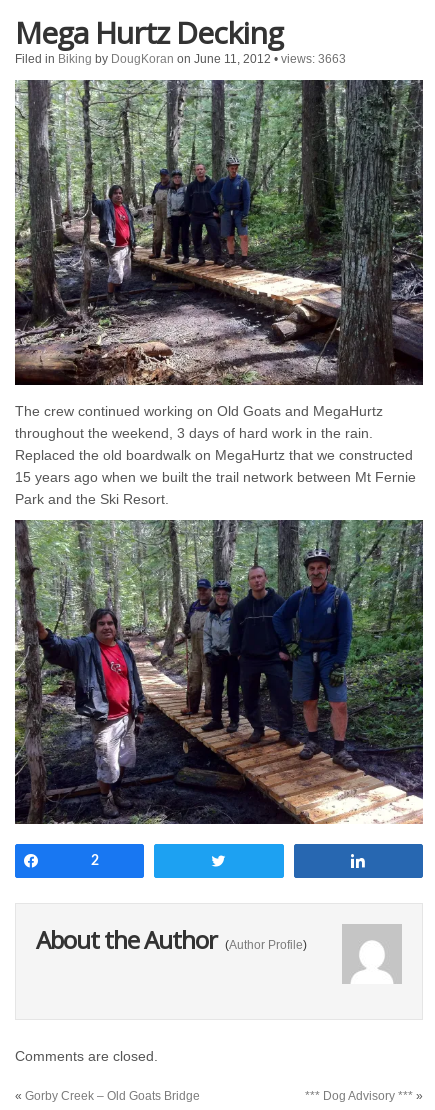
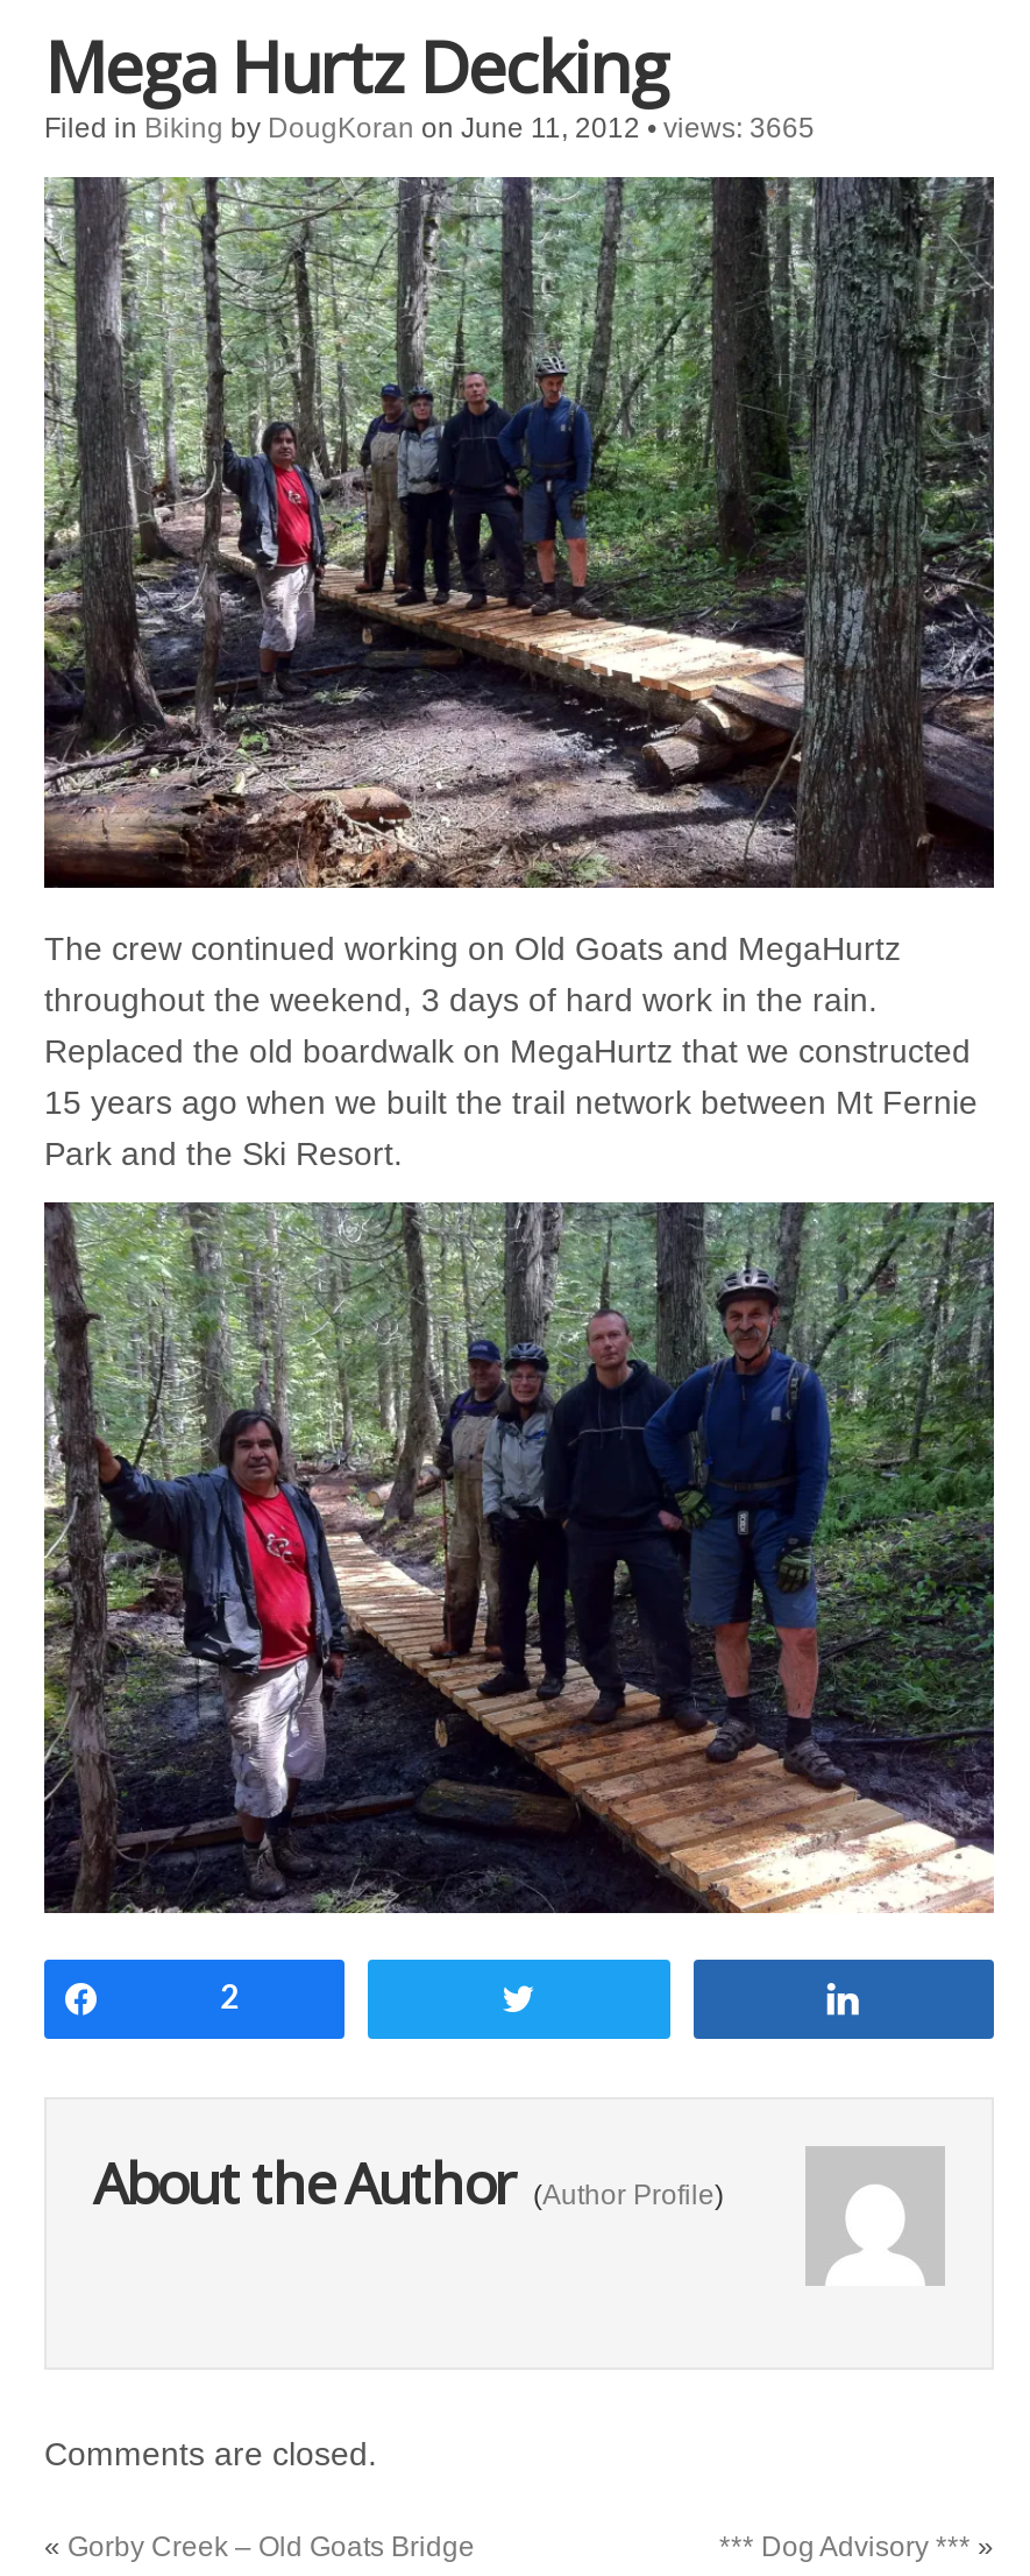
[15,52,346,66] Filed in Biking by DougKoran on June 11, 2012 • views: 3663 -> [44,112,815,144] Filed in Biking by DougKoran on June 11, 2012 • views: 3665

